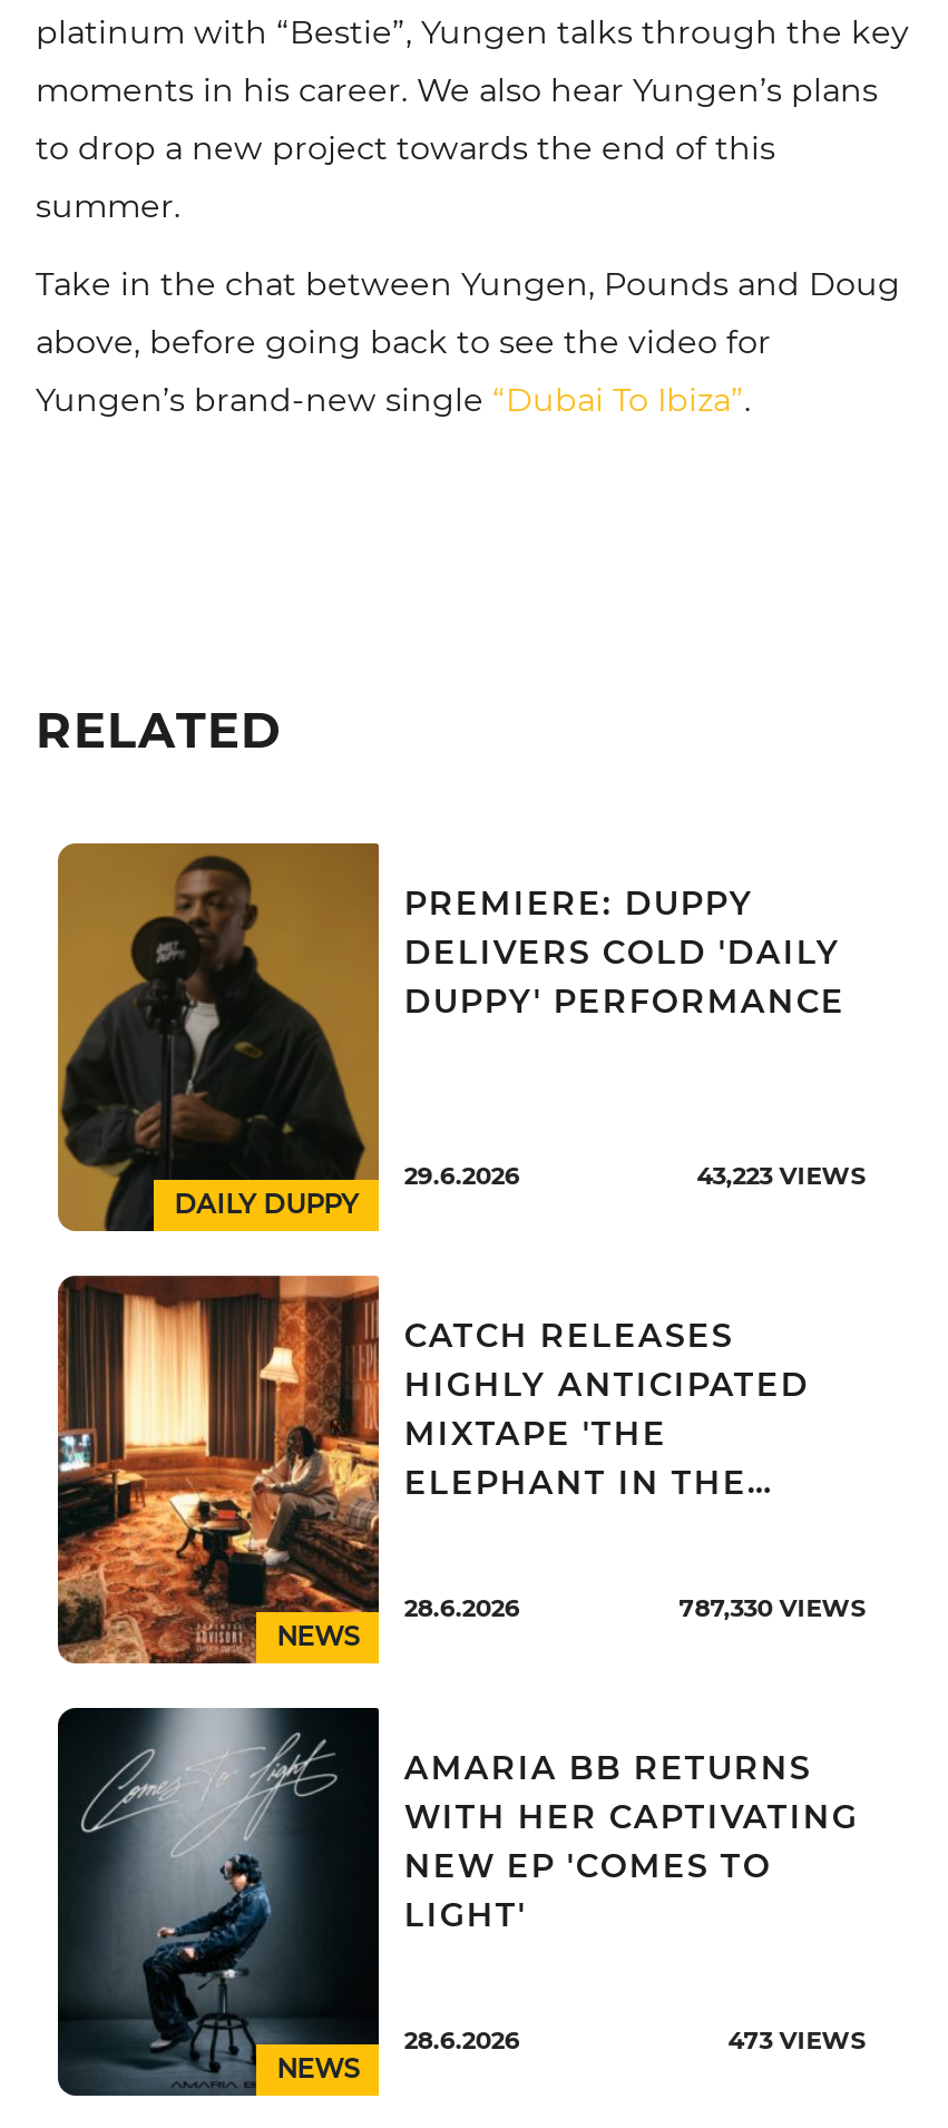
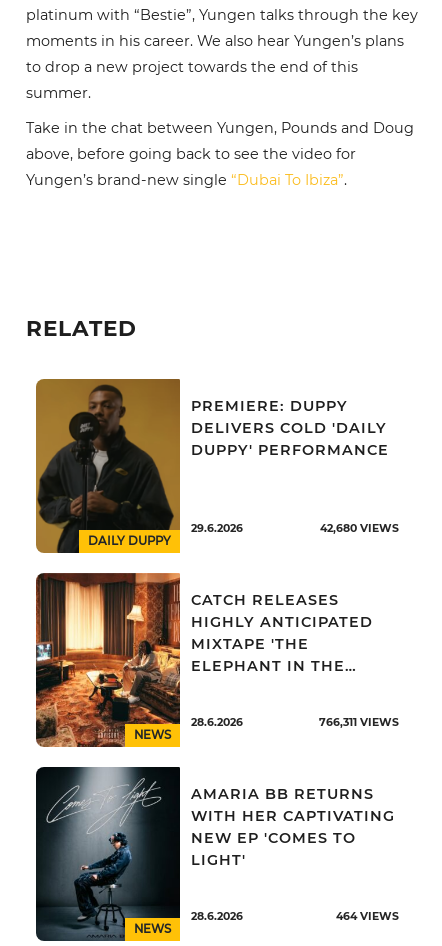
[697,1161,866,1190] 43,223 VIEWS -> [320,522,399,535] 42,680 VIEWS
[679,1593,866,1622] 787,330 VIEWS -> [319,716,399,729] 766,311 VIEWS
[728,2026,866,2055] 473 VIEWS -> [336,910,399,923] 464 VIEWS

